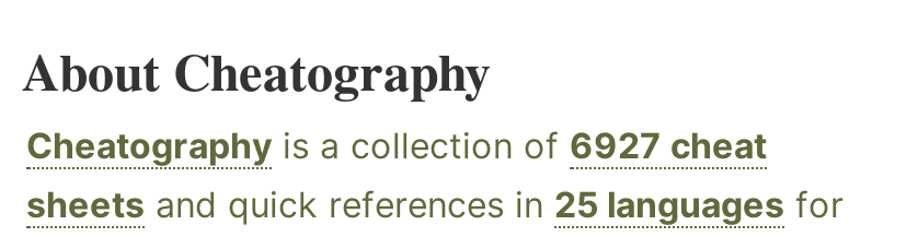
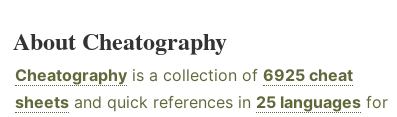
[26,124,767,167] Cheatography is a collection of 6927 cheat -> [15,65,353,85] Cheatography is a collection of 6925 cheat

